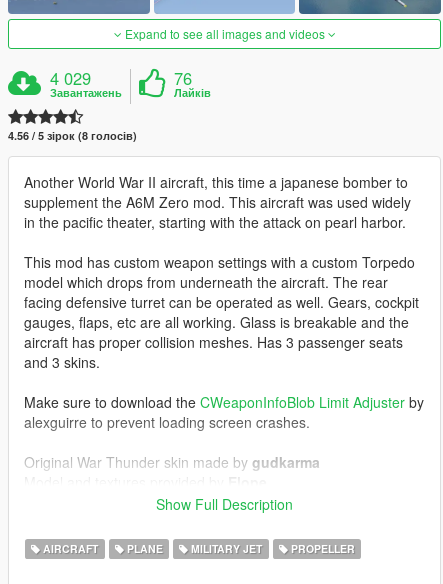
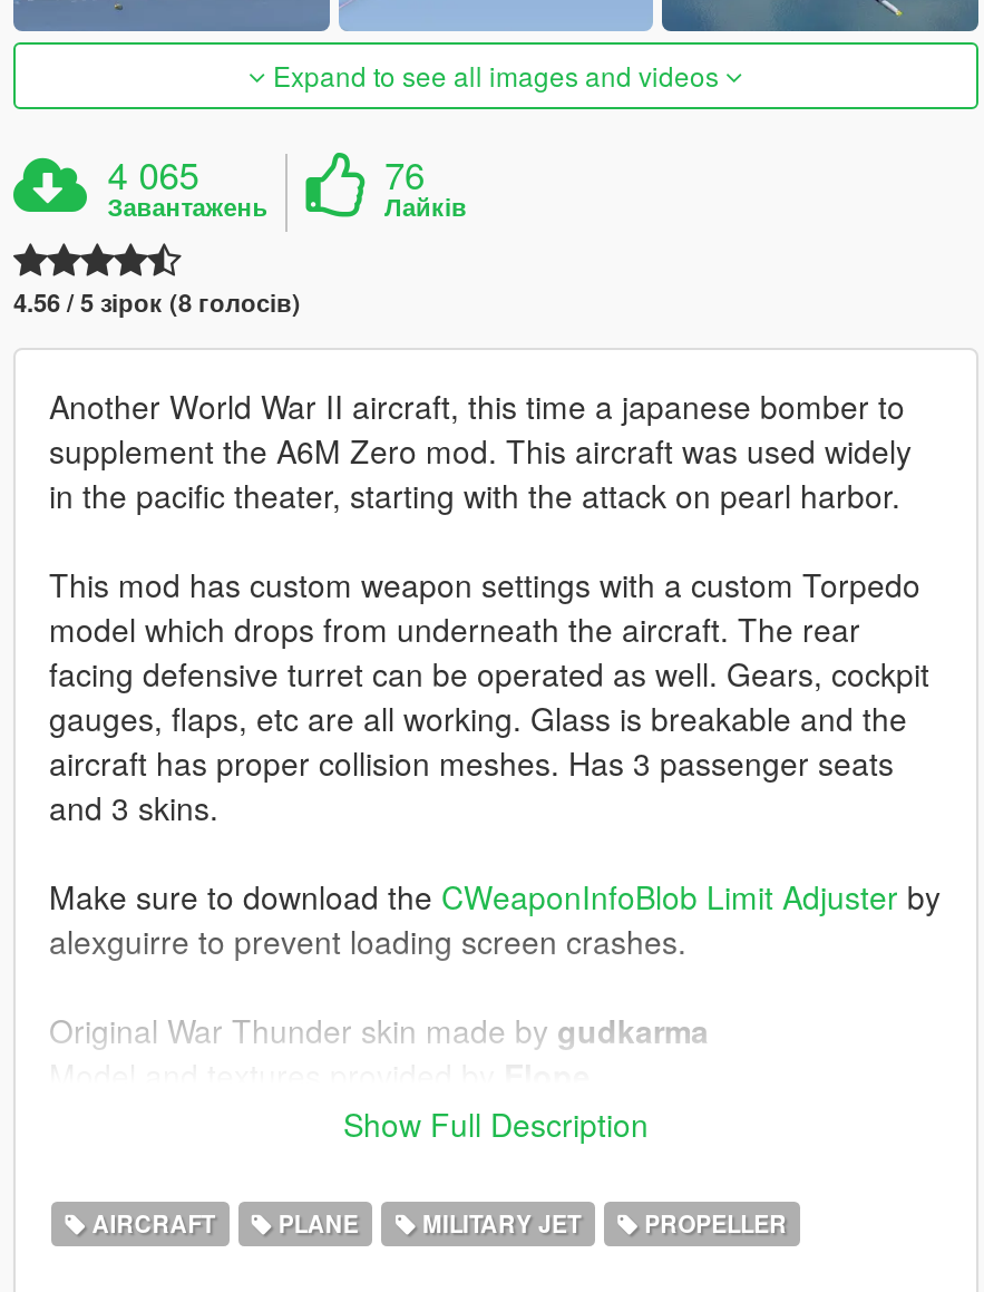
[50,66,91,90] 4 029 -> [107,147,199,200] 4 065

